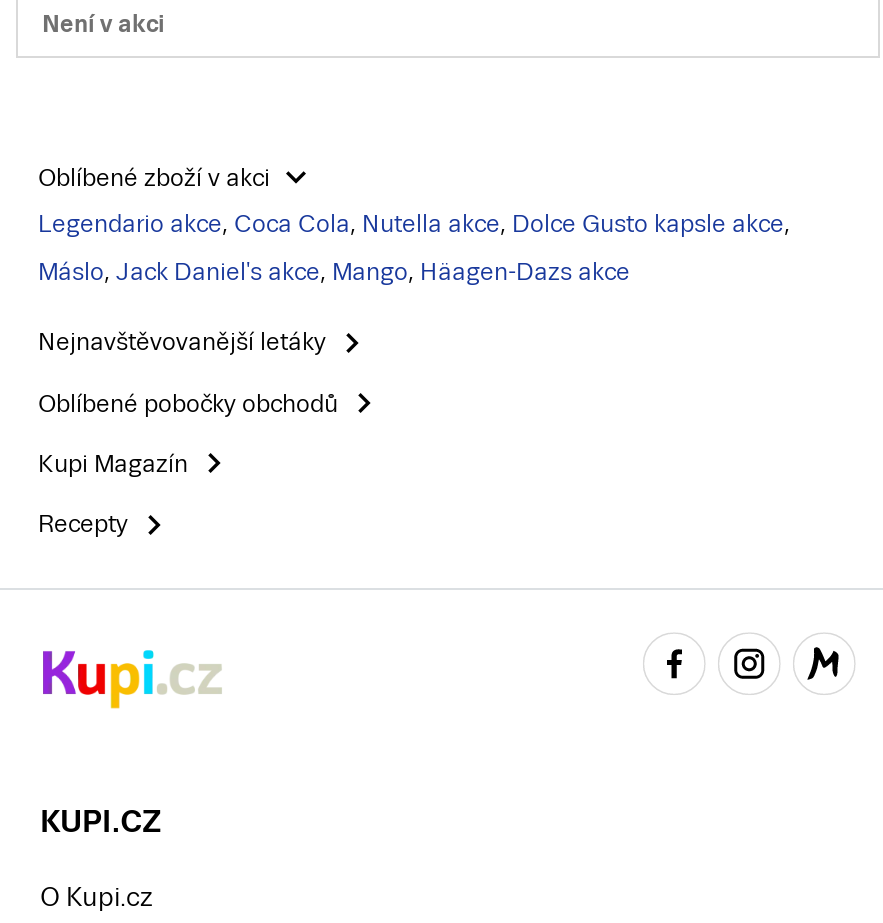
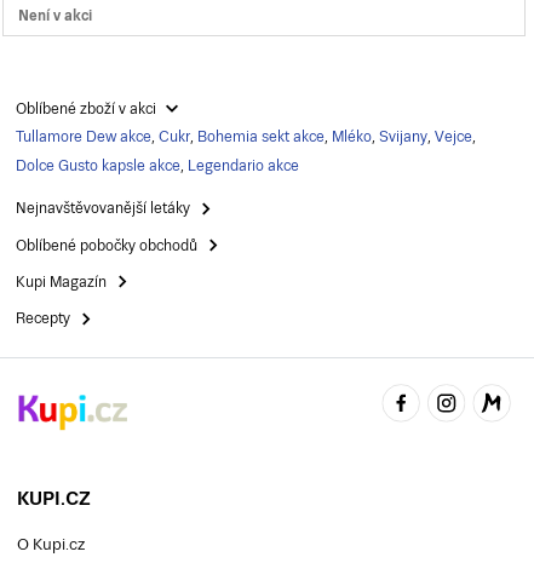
[38,211,790,239] Legendario akce, Coca Cola, Nutella akce, Dolce Gusto kapsle akce, -> [16,129,476,146] Tullamore Dew akce, Cukr, Bohemia sekt akce, Mléko, Svijany, Vejce,
[38,259,630,287] Máslo, Jack Daniel's akce, Mango, Häagen-Dazs akce -> [16,158,299,175] Dolce Gusto kapsle akce, Legendario akce

